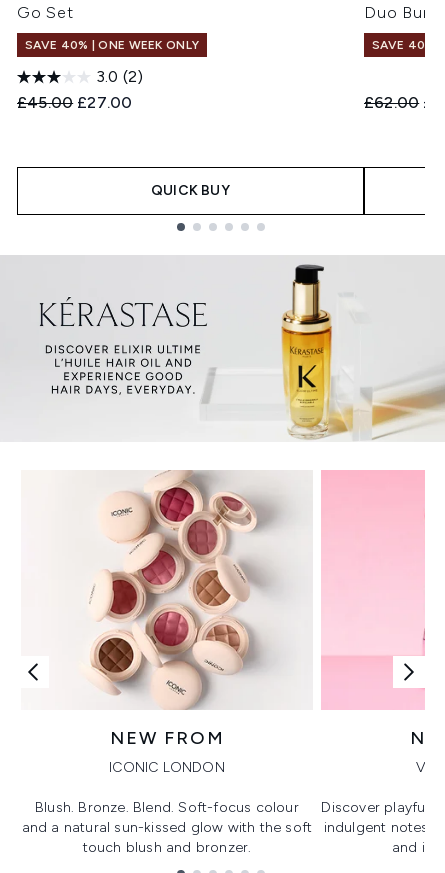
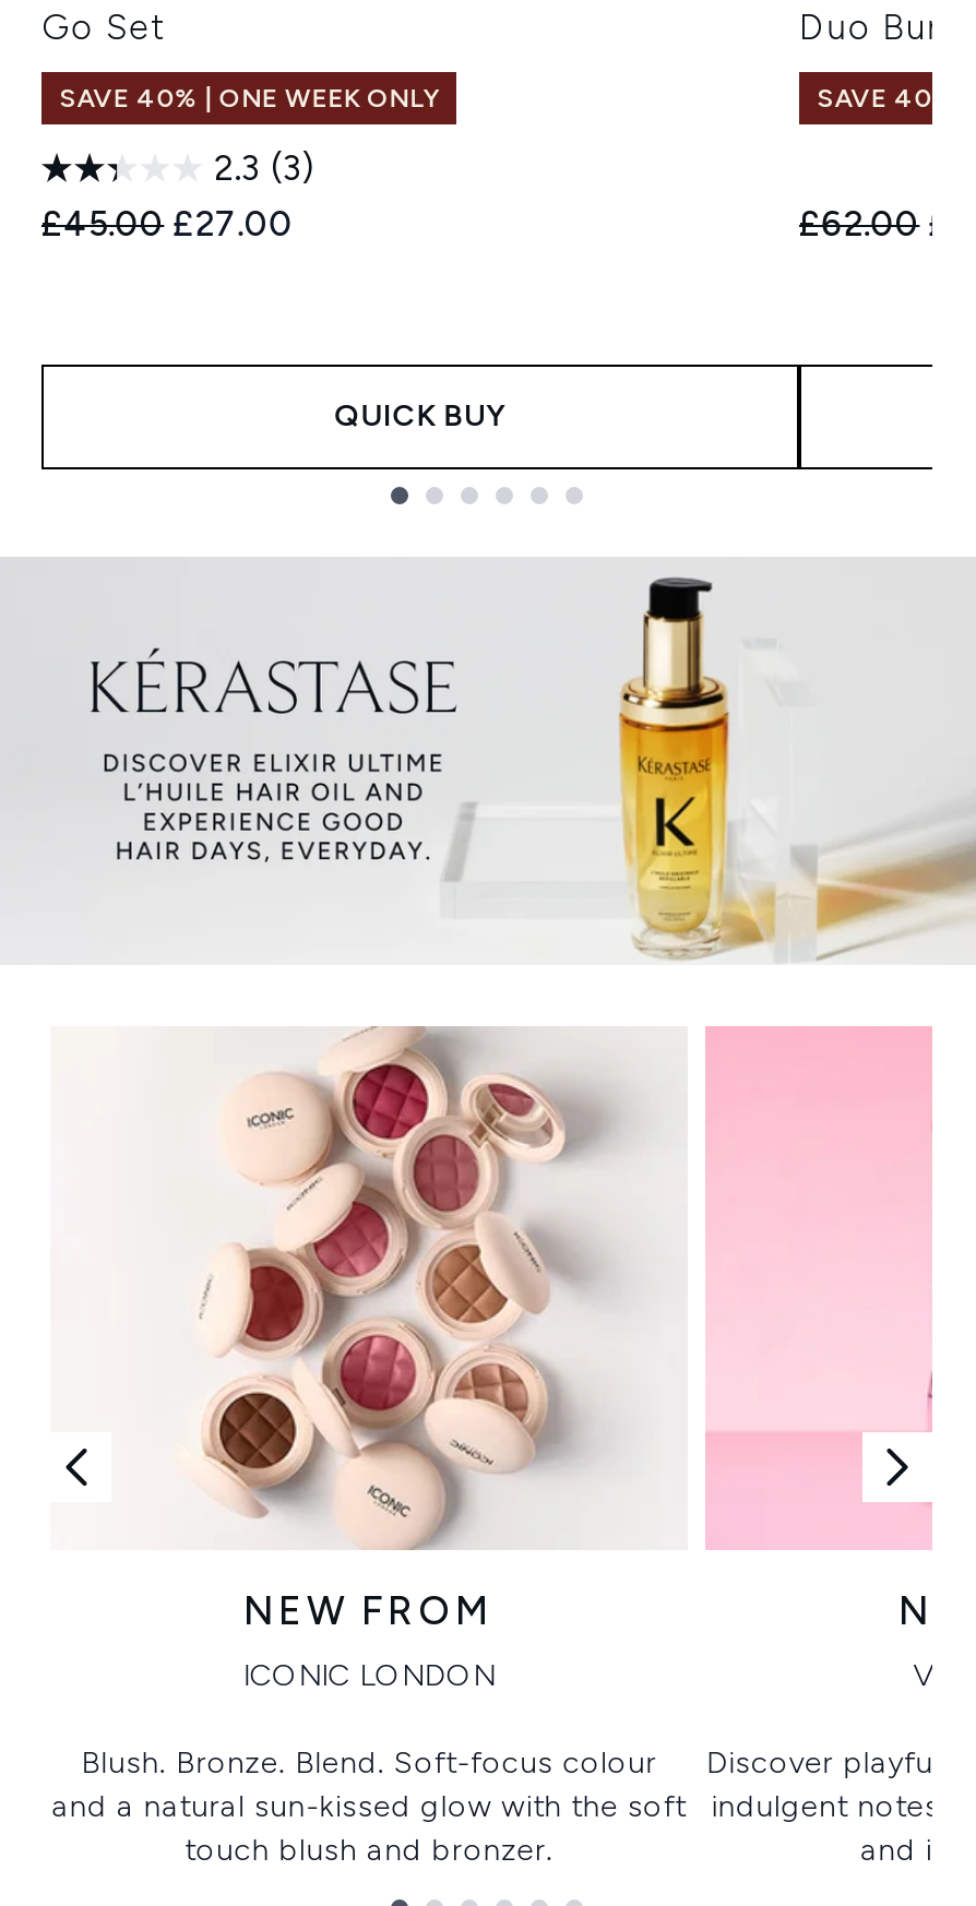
[96,67,143,86] 3.0 (2) -> [214,146,314,188] 2.3 (3)

